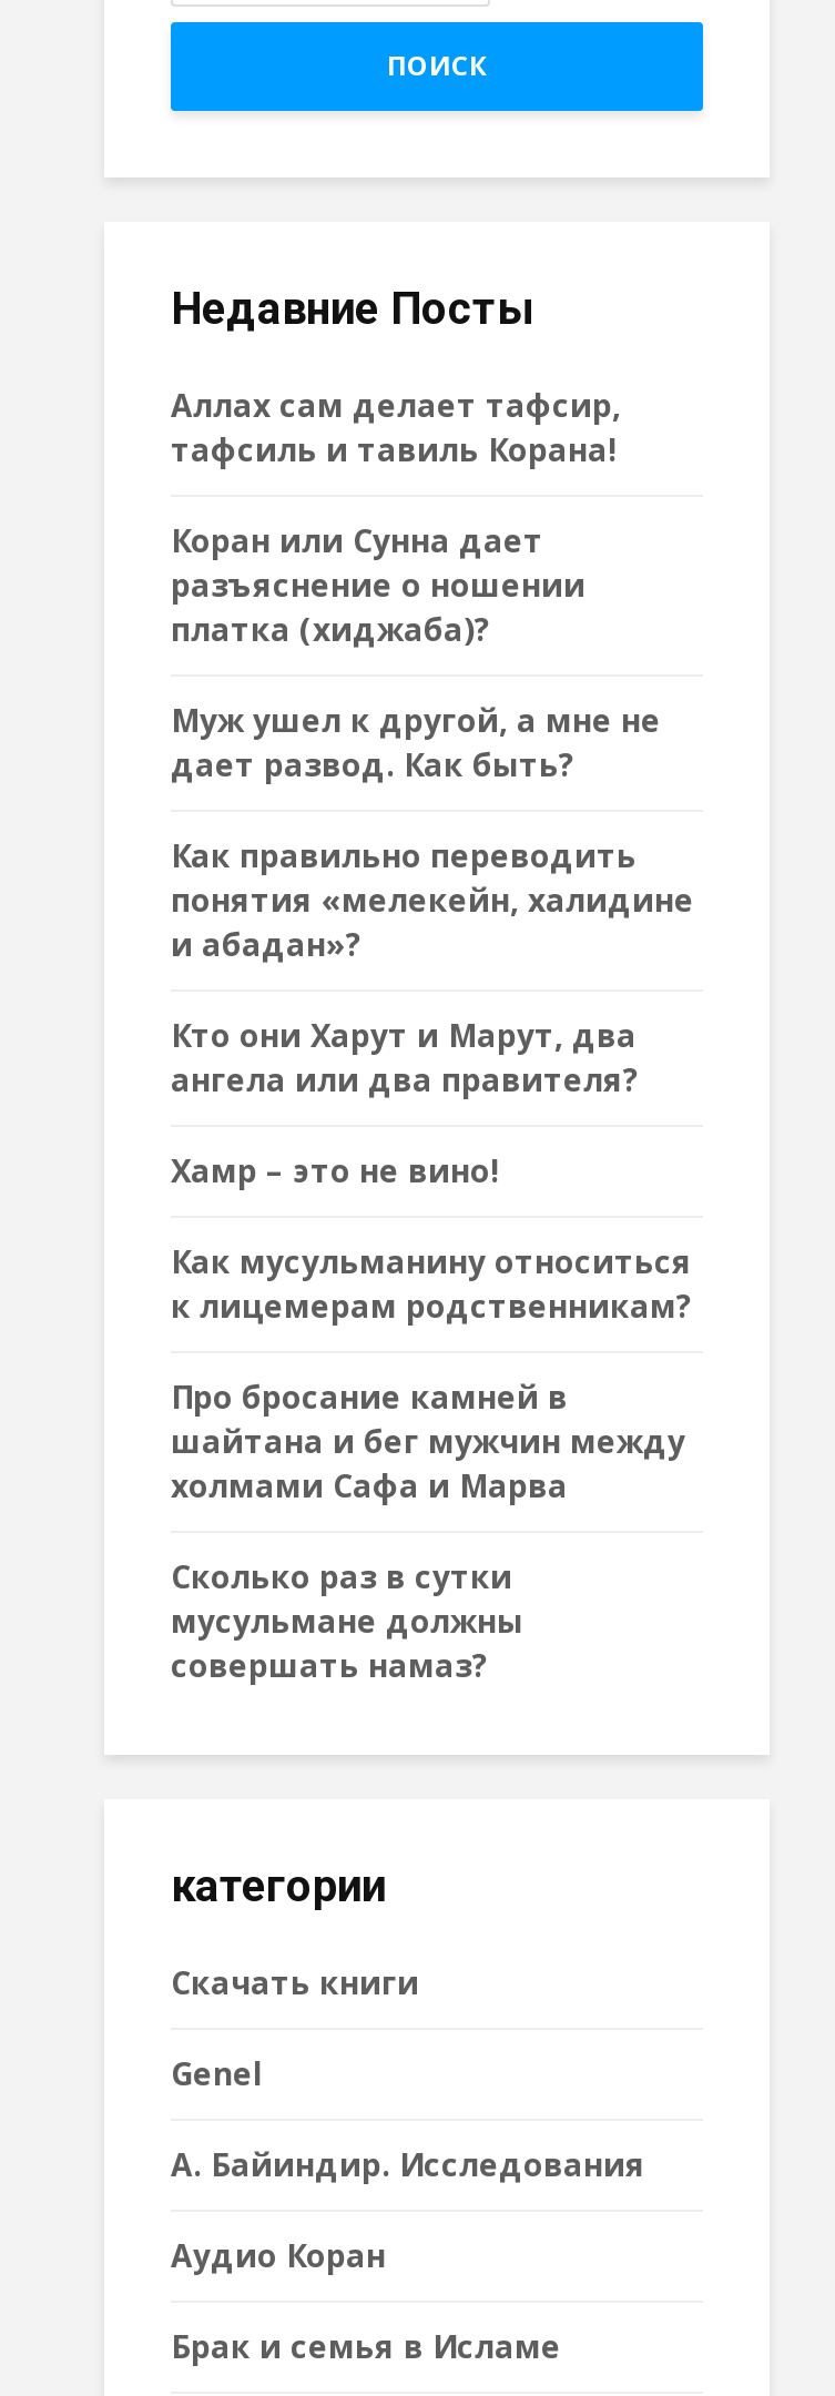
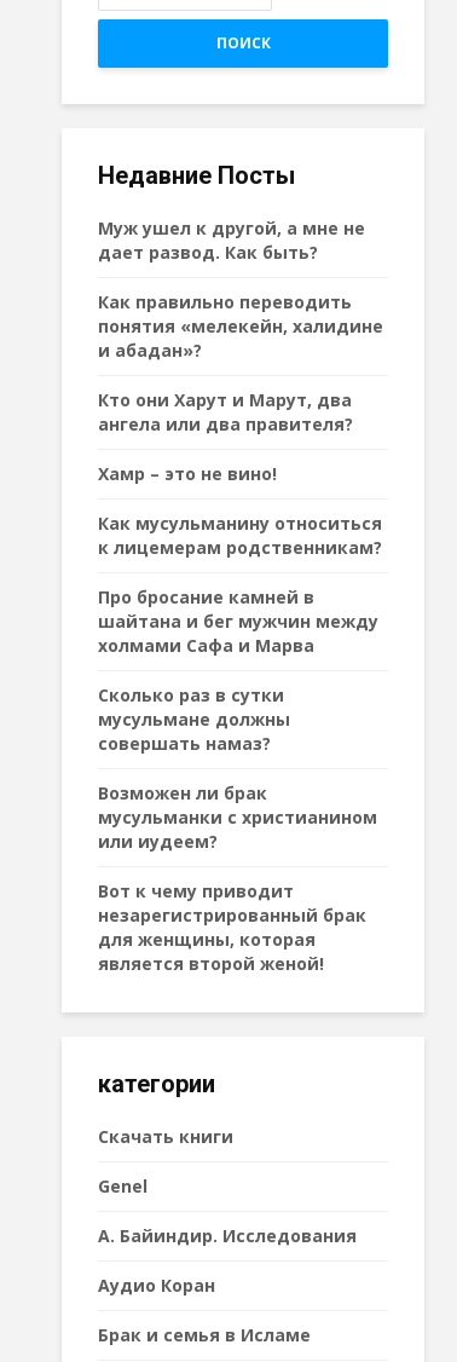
[171,384,621,650] Аллах сам делает тафсир, | тафсиль и тавиль Корана! | Коран или Сунна дает | разъяснение о ношении | платка (хиджаба)? -> none
moved [171,699,694,1686] -> [98,217,383,755]: Муж ушел к другой, а мне не | дает развод. Как быть? | Как правильно переводить | ... | мусульмане должны | совершать намаз?
none -> [98,781,377,975] Возможен ли брак | мусульманки с христианином | или иудеем? | Вот к чему приводит | незарегистрированный брак | для женщины, которая | является второй женой!

